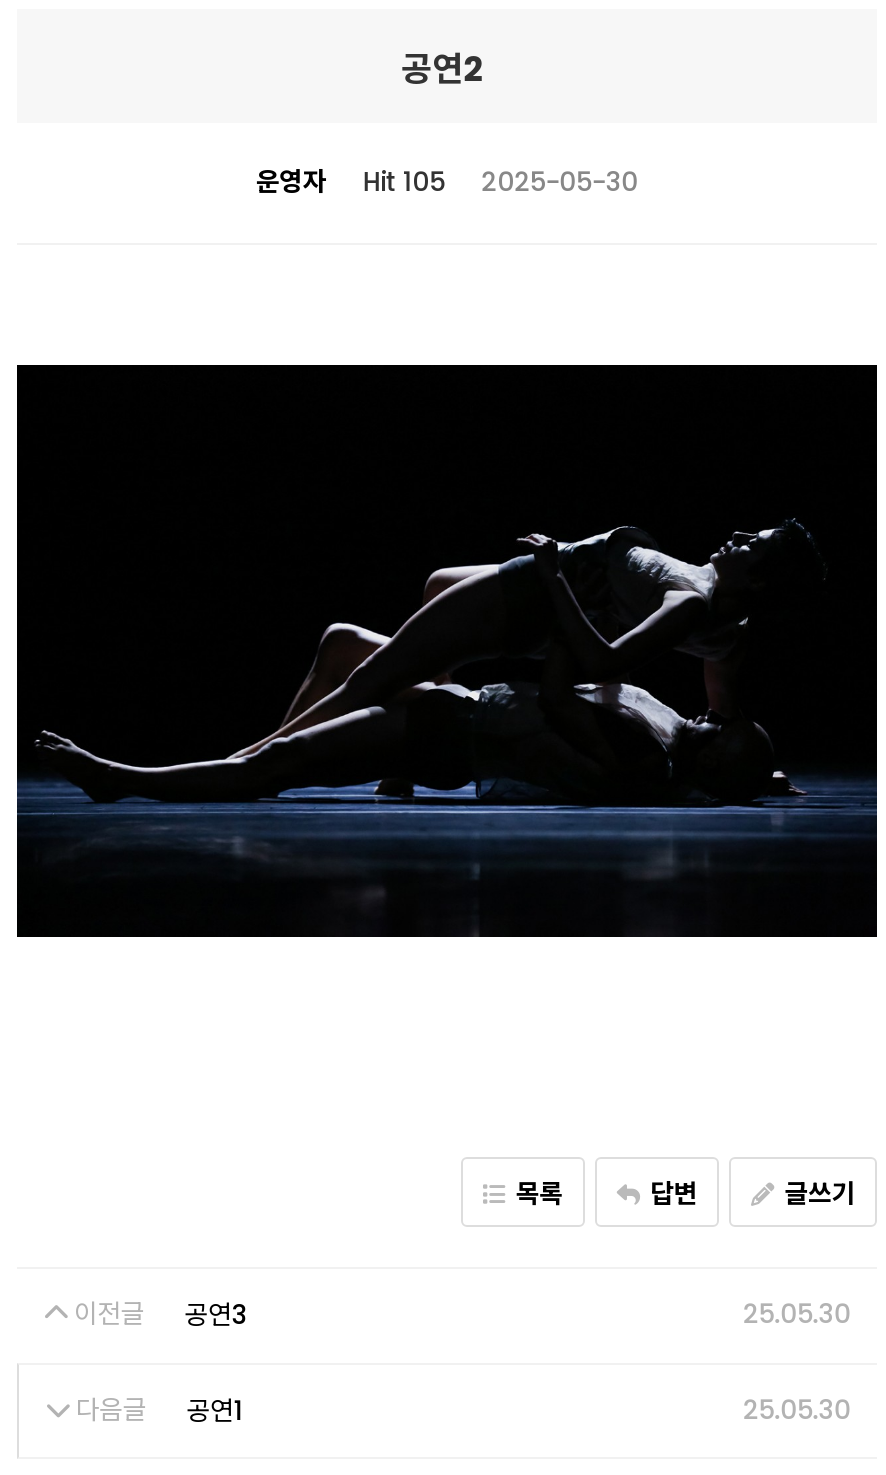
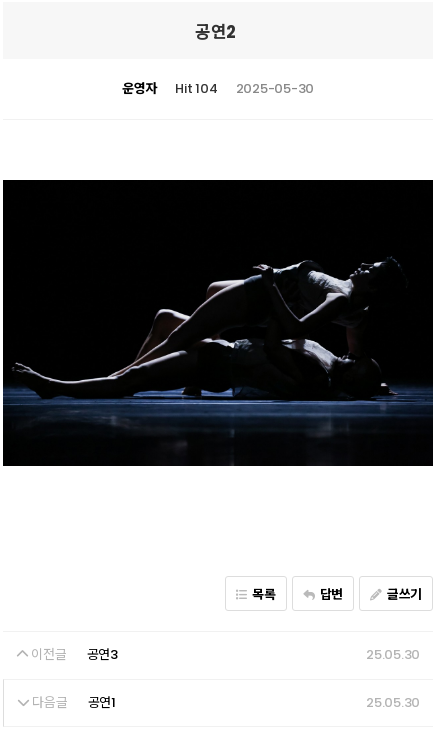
[256,163,638,201] 운영자 Hit 105 2025-05-30 -> [122,79,314,98] 운영자 Hit 104 2025-05-30

